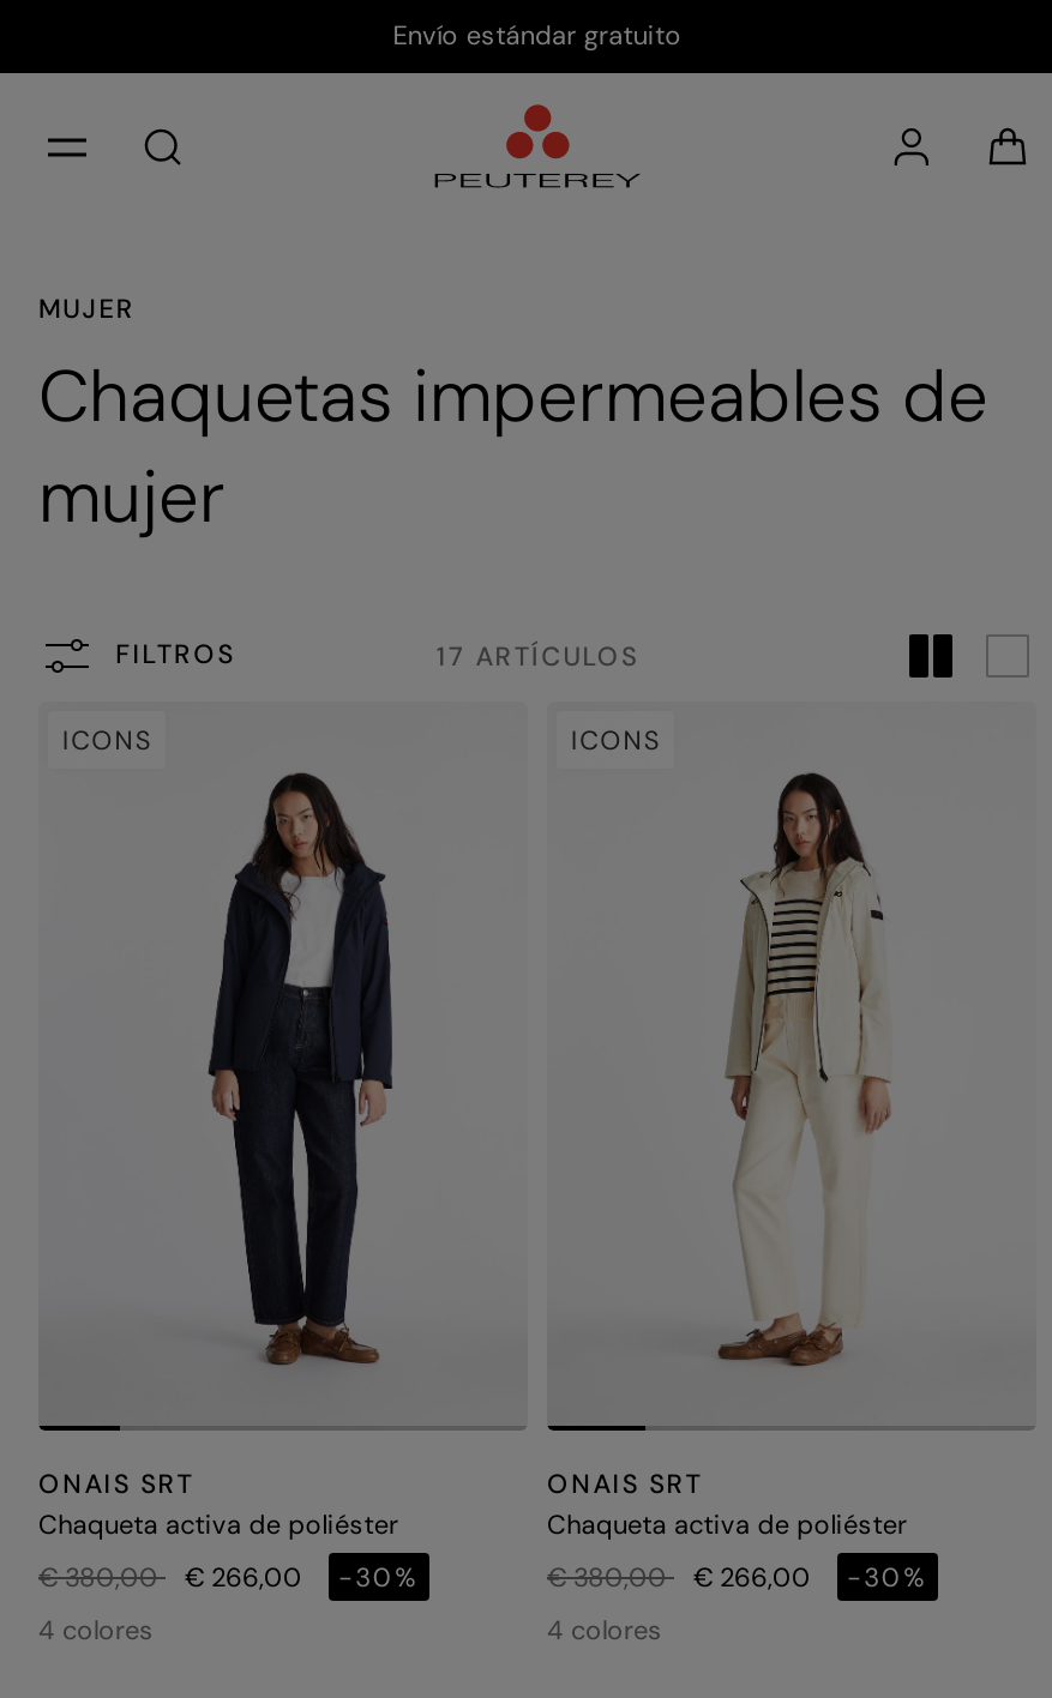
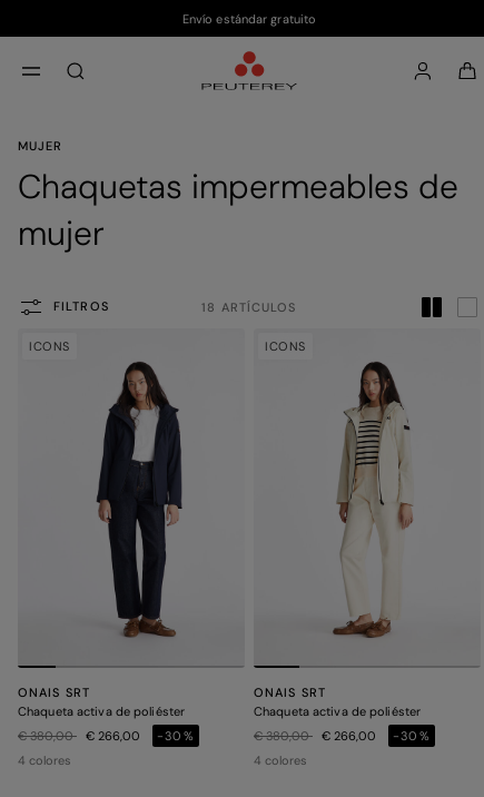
[436,638,638,672] 17 ARTÍCULOS -> [202,299,297,314] 18 ARTÍCULOS

